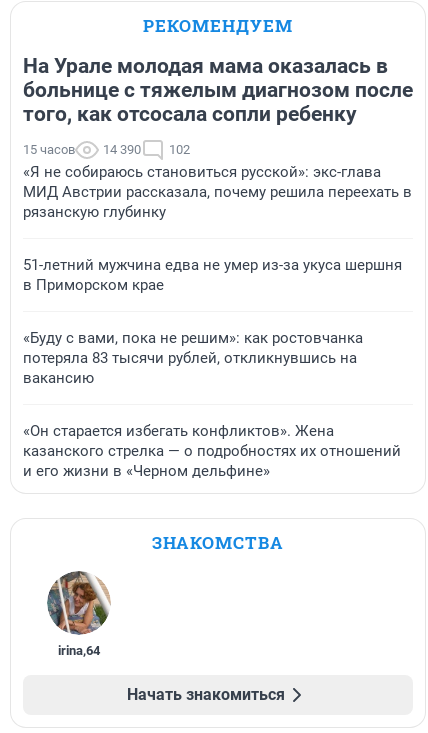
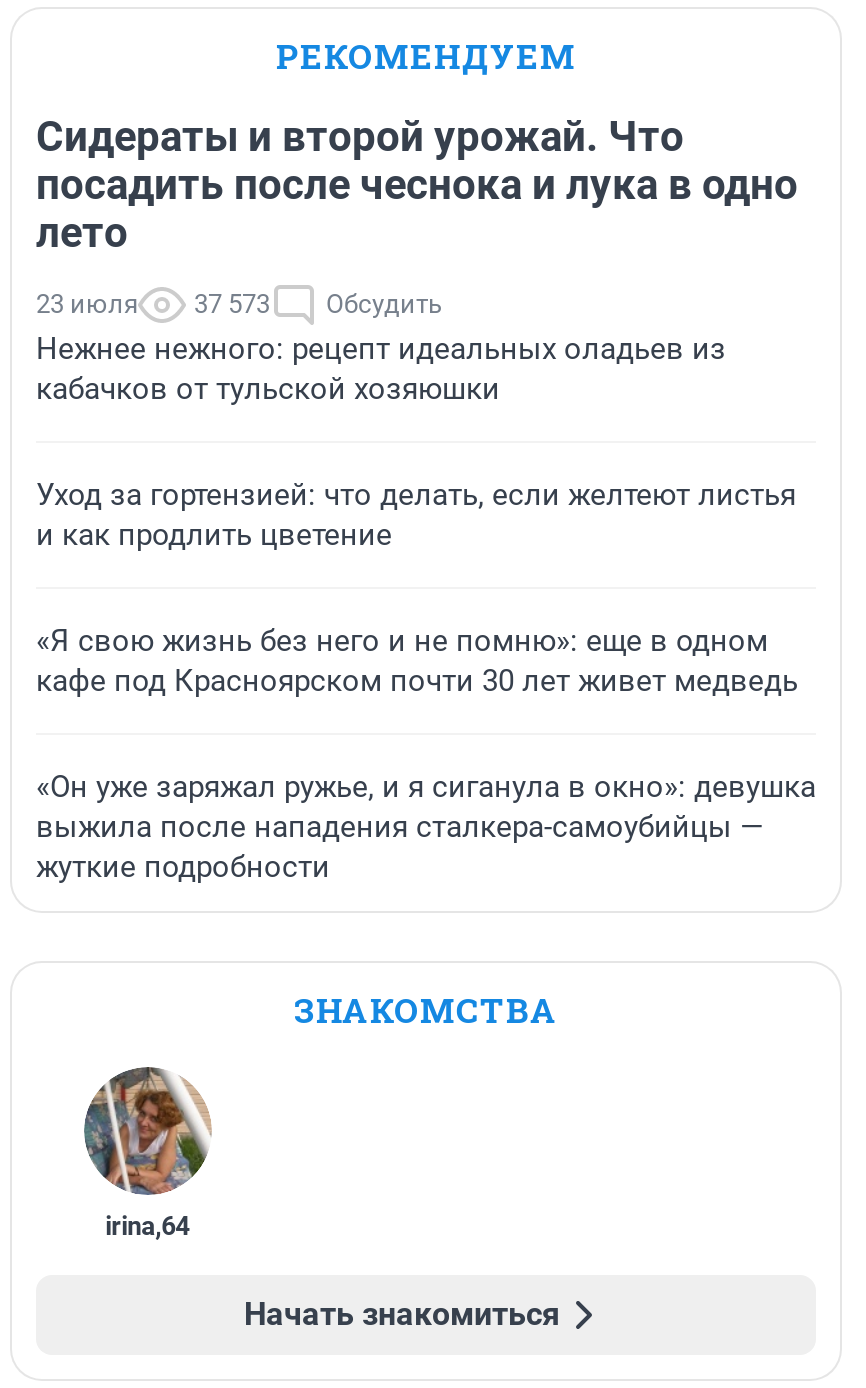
[23,54,413,126] На Урале молодая мама оказалась в | больнице с тяжелым диагнозом после | того, как отсосала сопли ребенку -> [36,113,798,257] Сидераты и второй урожай. Что | посадить после чеснока и лука в одно | лето
[23,142,412,221] 15 часов | 14 390 | 102 | «Я не собираюсь становиться русской»: экс-глава | МИД Австрии рассказала, почему решила переехать в | рязанскую глубинку -> [36,289,726,407] 23 июля | 37 573 | Обсудить | Нежнее нежного: рецепт идеальных оладьев из | кабачков от тульской хозяюшки
[23,256,402,294] 51-летний мужчина едва не умер из-за укуса шершня | в Приморском крае -> [36,477,796,553] Уход за гортензией: что делать, если желтеют листья | и как продлить цветение
[23,329,363,387] «Буду с вами, пока не решим»: как ростовчанка | потеряла 83 тысячи рублей, откликнувшись на | вакансию -> [36,623,798,699] «Я свою жизнь без него и не помню»: еще в одном | кафе под Красноярском почти 30 лет живет медведь
[23,422,401,480] «Он старается избегать конфликтов». Жена | казанского стрелка — о подробностях их отношений | и его жизни в «Черном дельфине» -> [36,769,816,885] «Он уже заряжал ружье, и я сиганула в окно»: девушка | выжила после нападения сталкера-самоубийцы — | жуткие подробности

